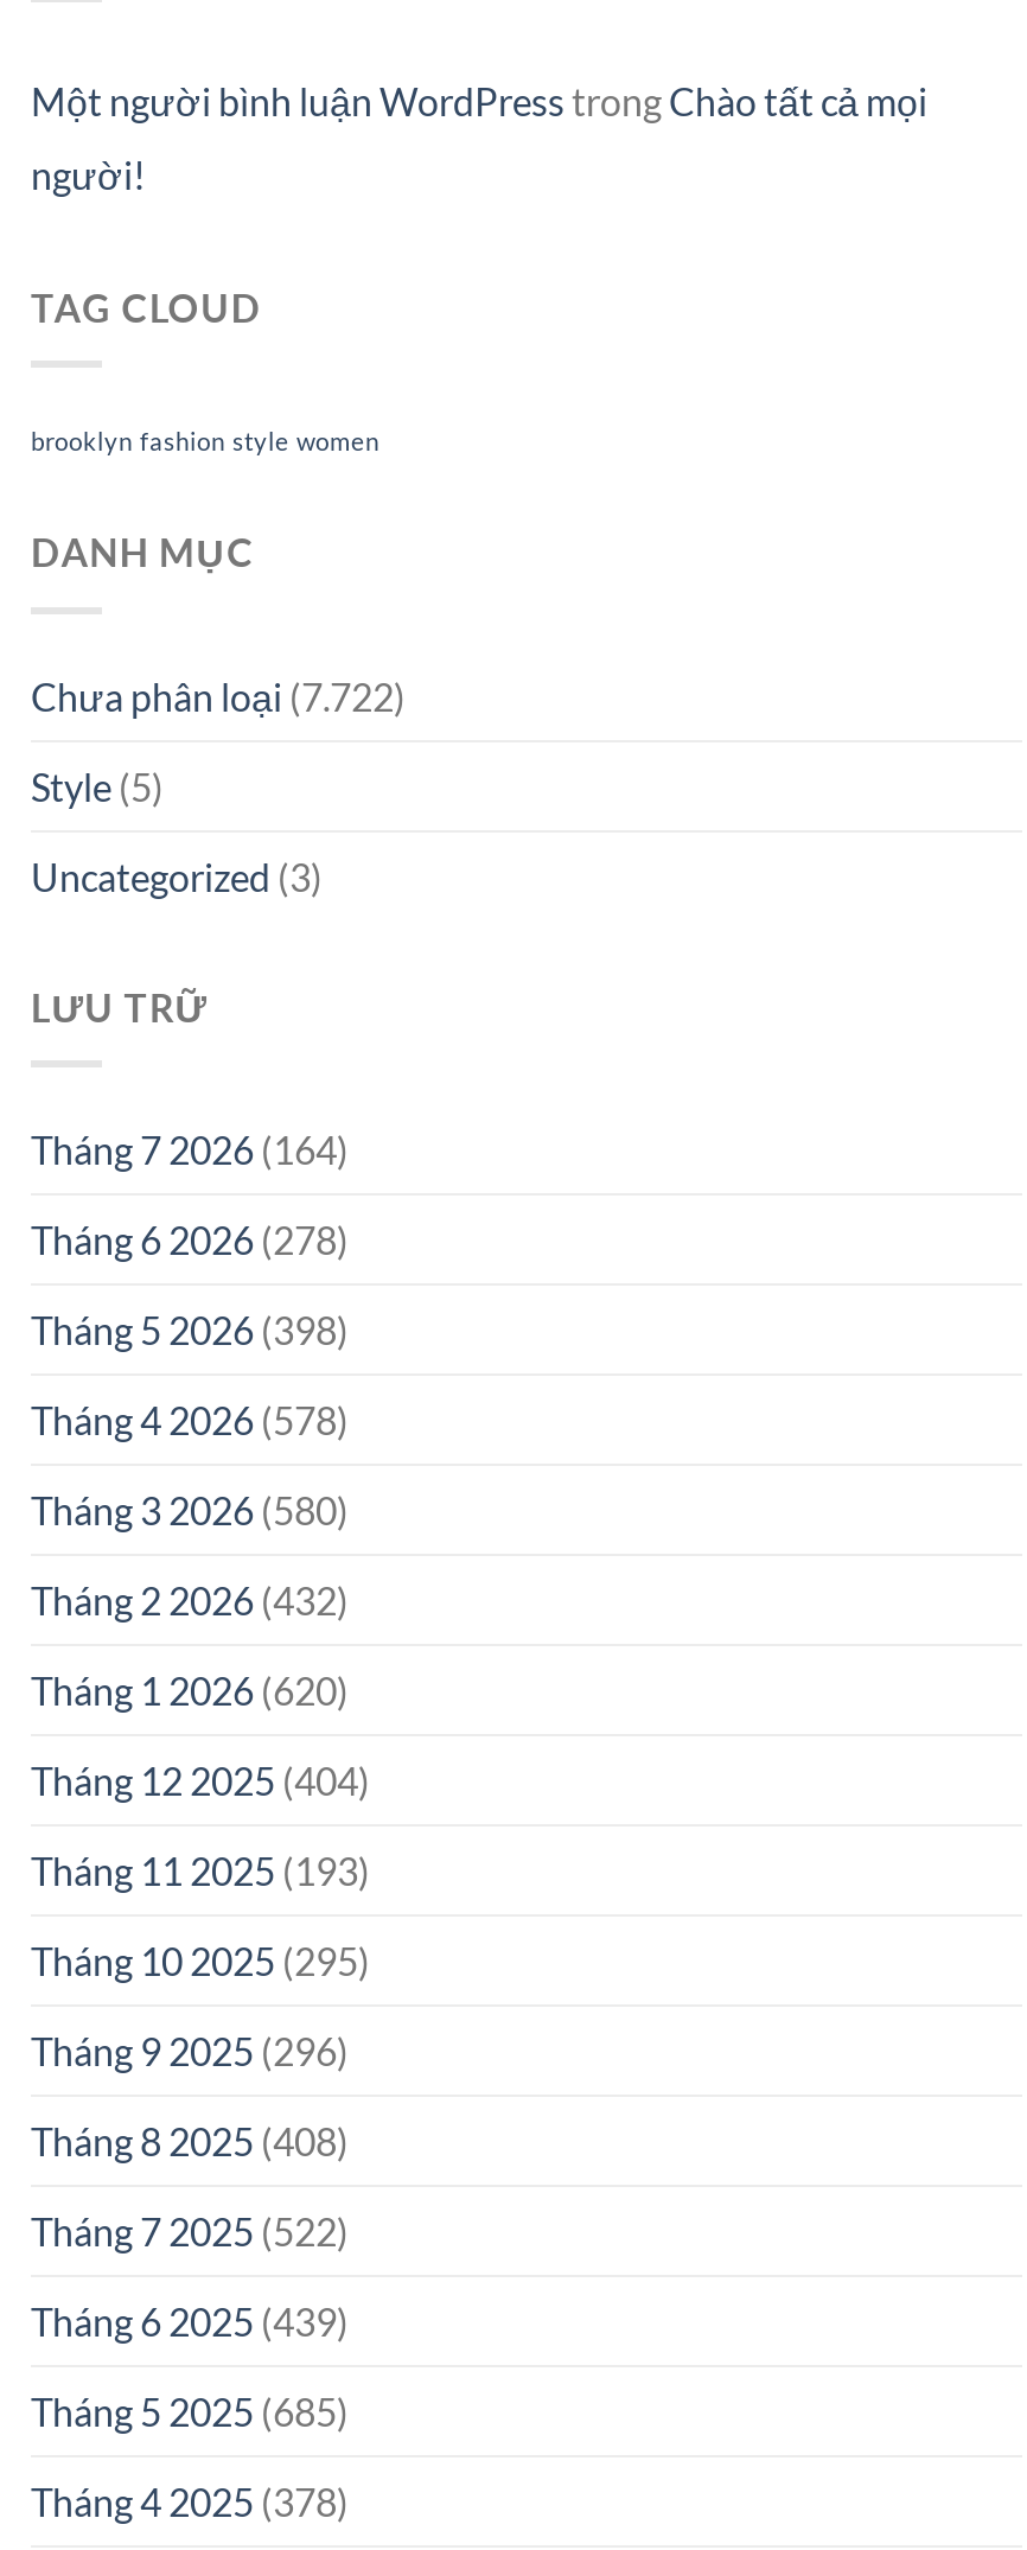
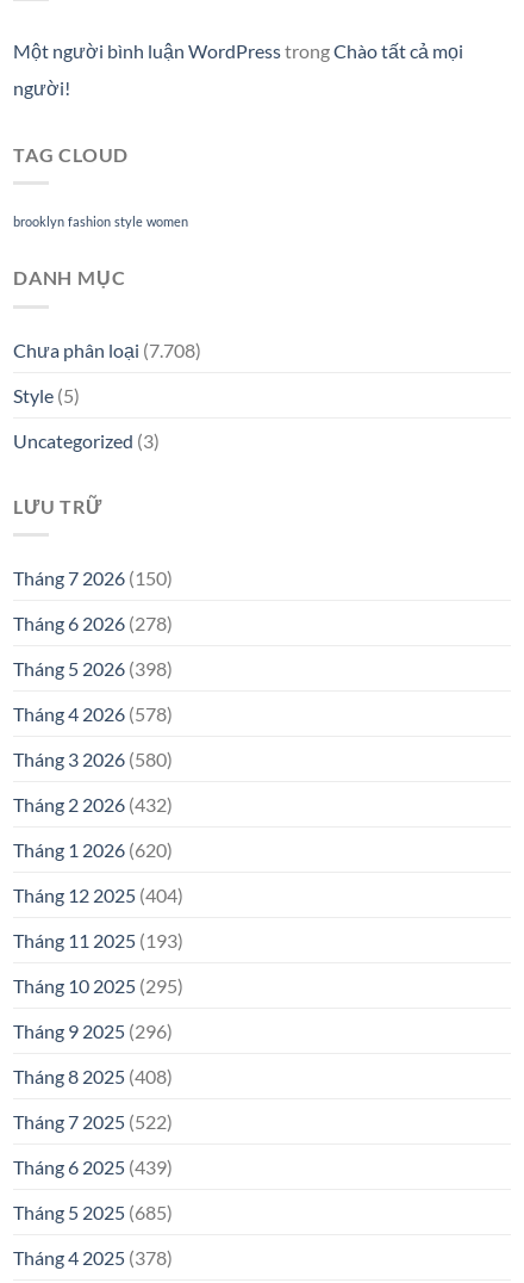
[31,673,406,718] Chưa phân loại (7.722) -> [13,338,201,361] Chưa phân loại (7.708)
[31,1128,349,1173] Tháng 7 2026 (164) -> [13,567,173,590] Tháng 7 2026 (150)

